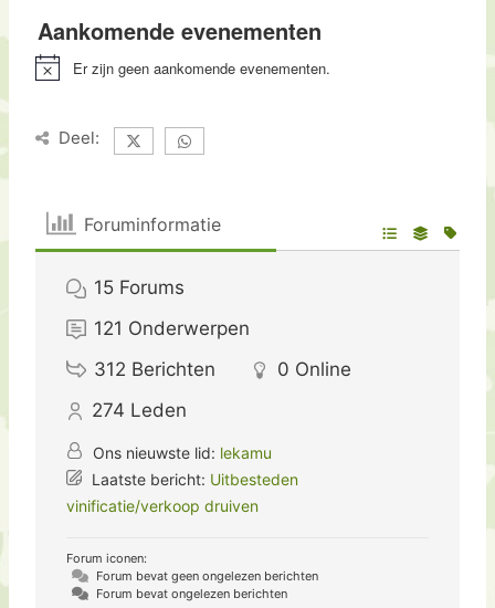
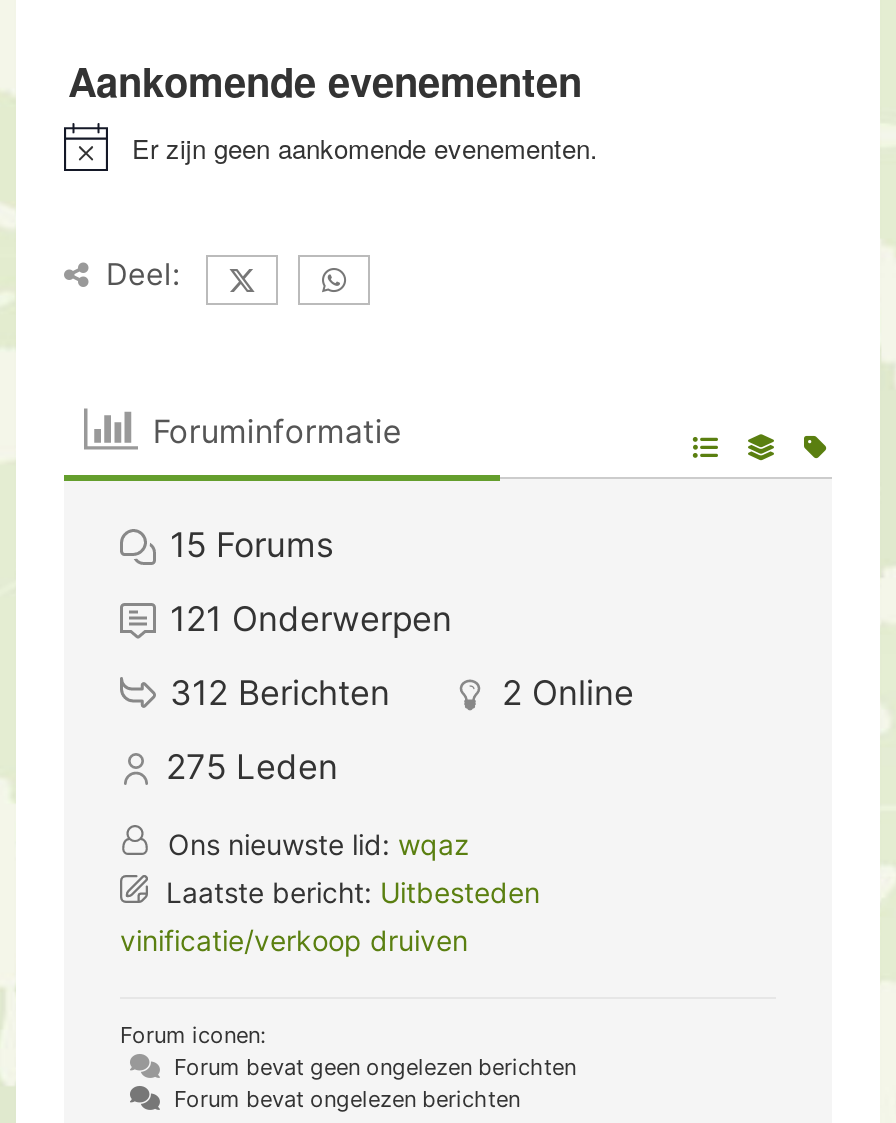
[277,358,351,380] 0 Online -> [502,673,634,713] 2 Online
[92,399,187,421] 274 Leden -> [166,747,338,787] 275 Leden
[88,444,272,462] Ons nieuwste lid: lekamu -> [160,827,470,861] Ons nieuwste lid: wqaz

